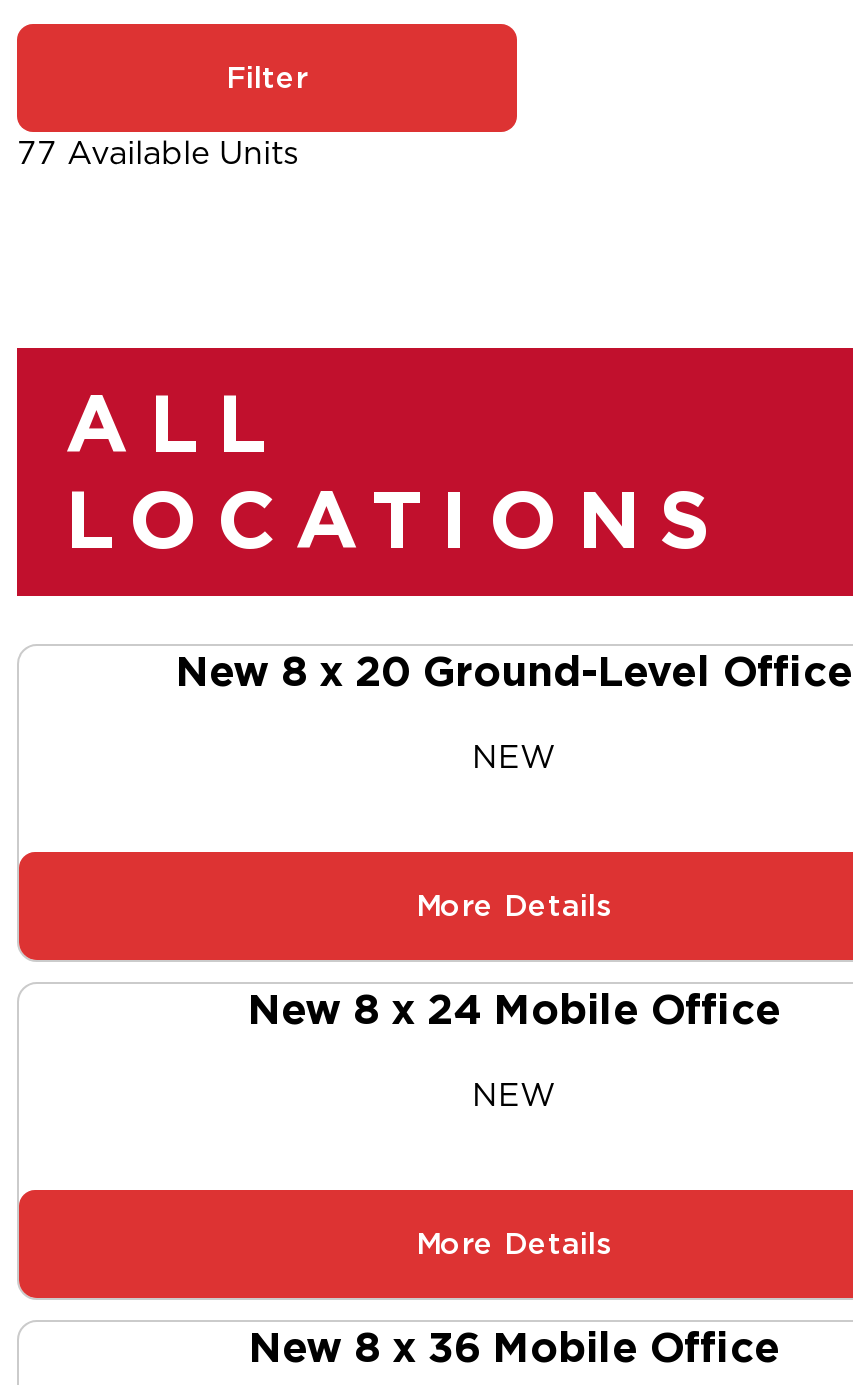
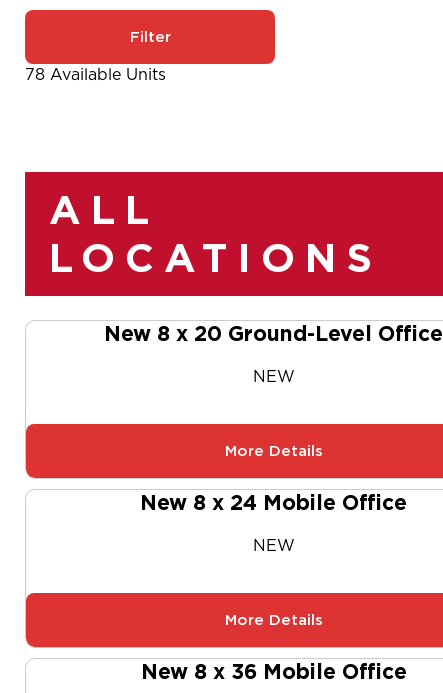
[17,134,299,172] 77 Available Units -> [25,65,166,84] 78 Available Units

